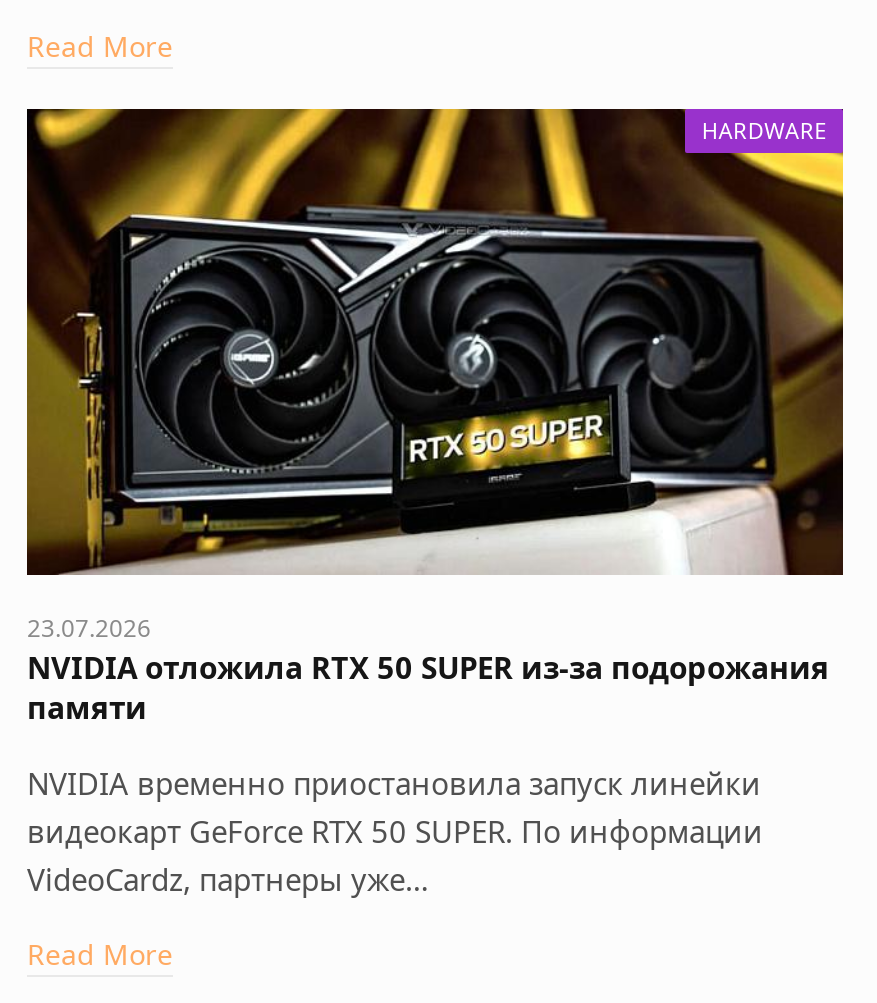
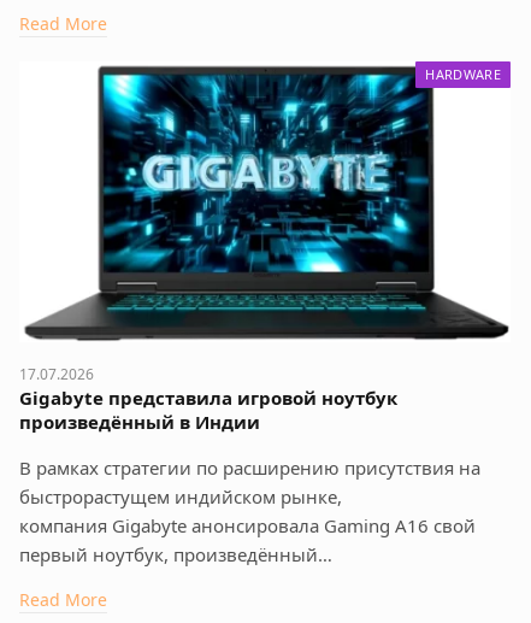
[25,106,845,727] [image] | 23.07.2026 | NVIDIA отложила RTX 50 SUPER из-за подорожания | памяти -> [19,61,511,434] [image] | 17.07.2026 | Gigabyte представила игровой ноутбук | произведённый в Индии
[27,763,763,899] NVIDIA временно приостановила запуск линейки | видеокарт GeForce RTX 50 SUPER. По информации | VideoCardz, партнеры уже… -> [19,456,480,567] В рамках стратегии по расширению присутствия на | быстрорастущем индийском рынке, | компания Gigabyte анонсировала Gaming A16 свой | первый ноутбук, произведённый…

